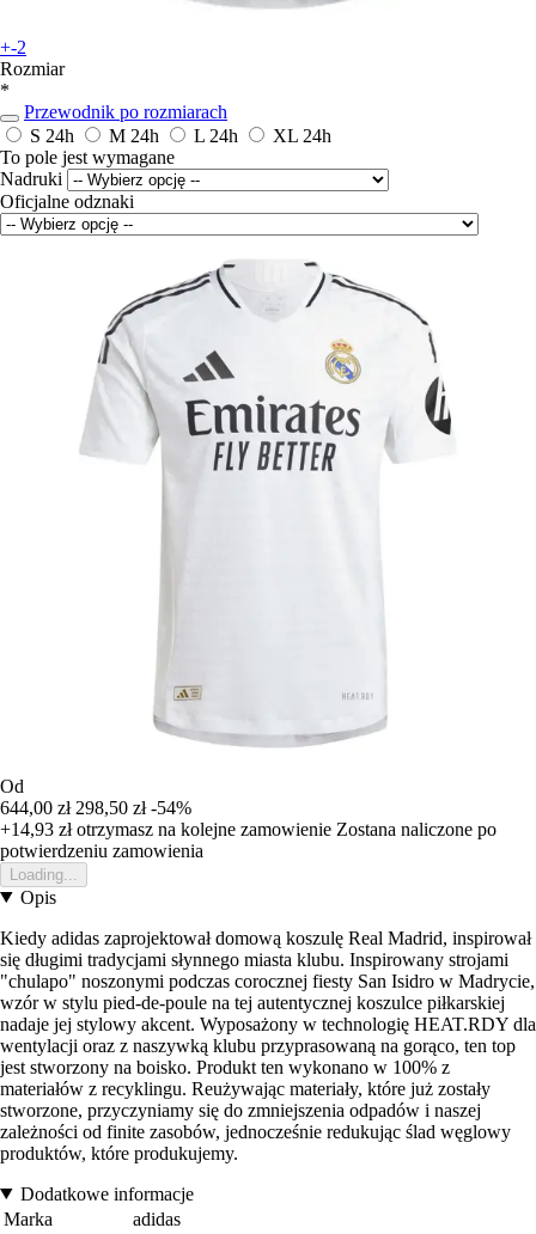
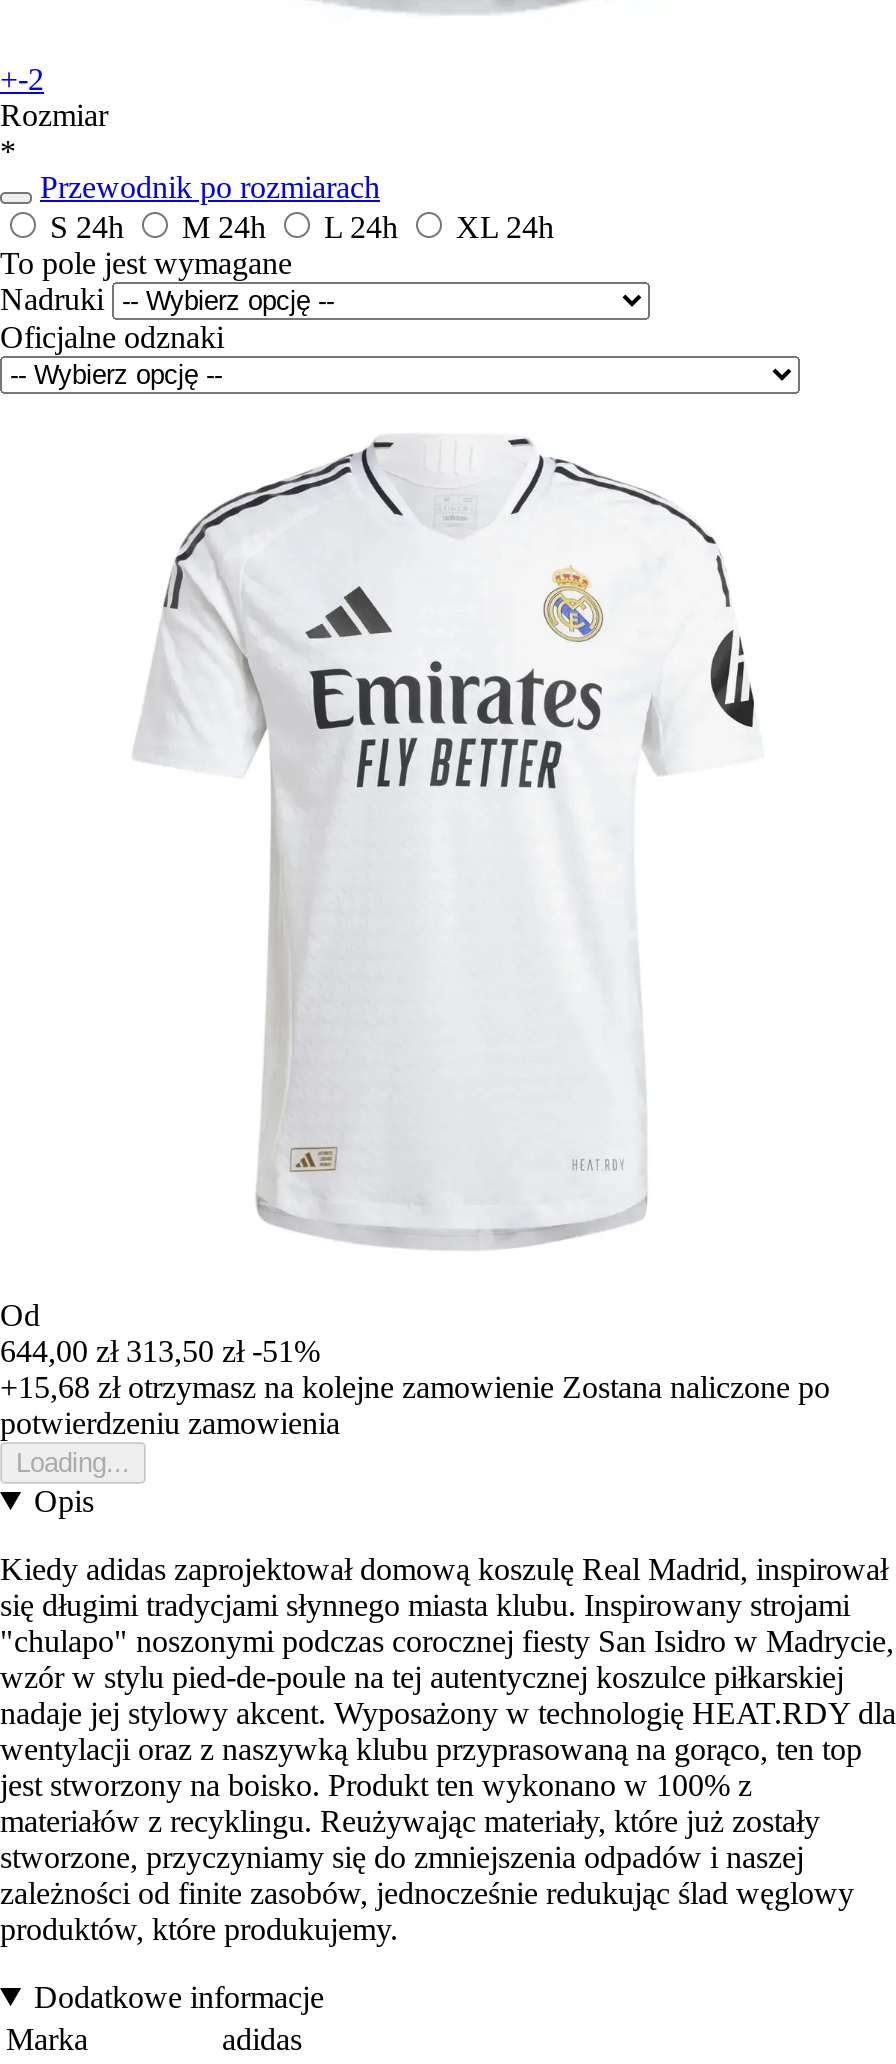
[0,797,191,818] 644,00 zł 298,50 zł -54% -> [0,1334,320,1368] 644,00 zł 313,50 zł -51%
[0,819,497,839] +14,93 zł otrzymasz na kolejne zamowienie Zostana naliczone po -> [0,1370,830,1404] +15,68 zł otrzymasz na kolejne zamowienie Zostana naliczone po

